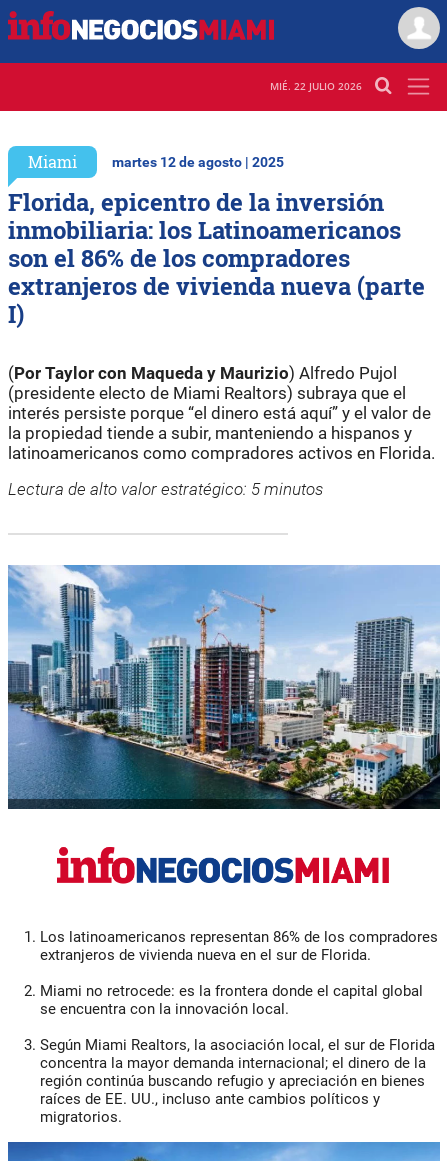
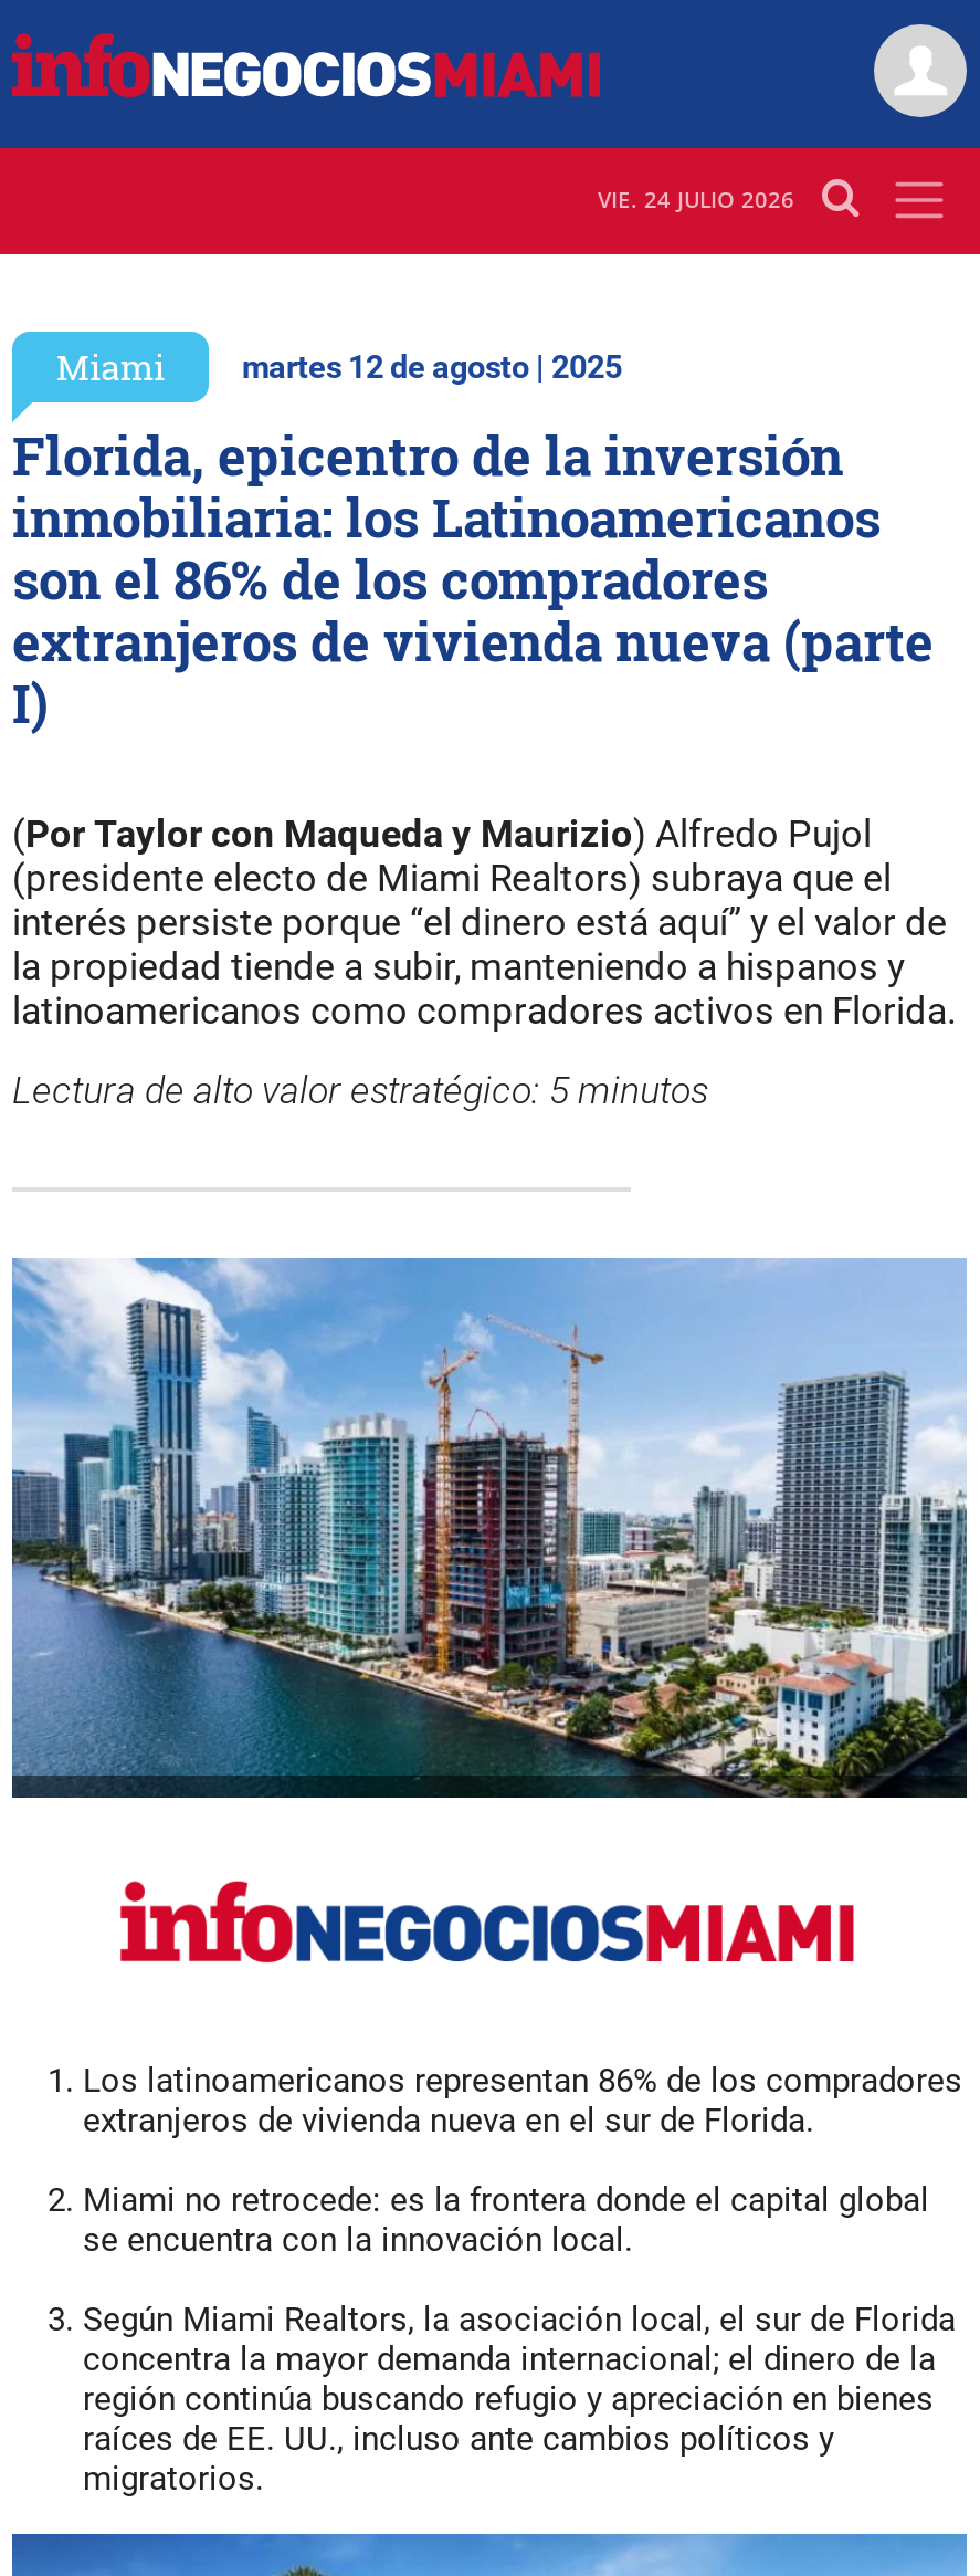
[270,79,362,93] MIÉ. 22 JULIO 2026 -> [598,184,794,215] VIE. 24 JULIO 2026

